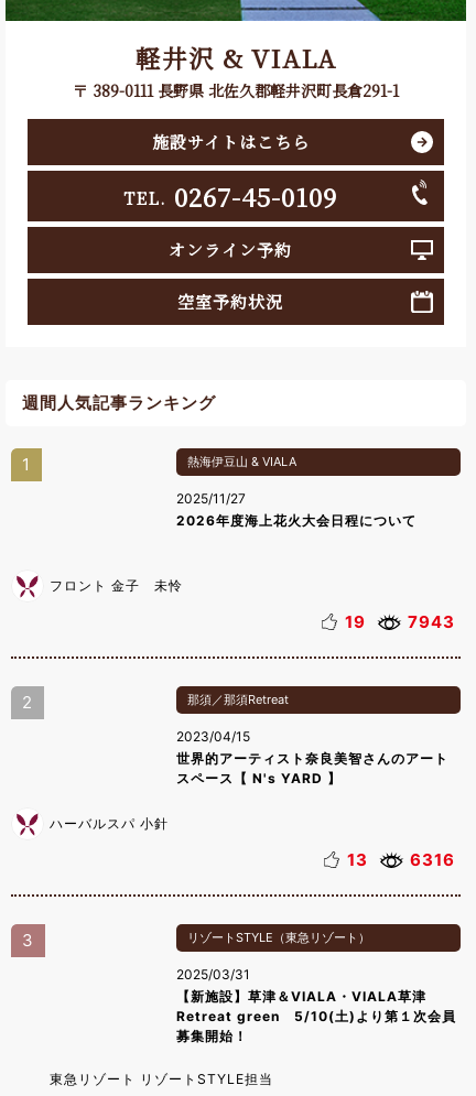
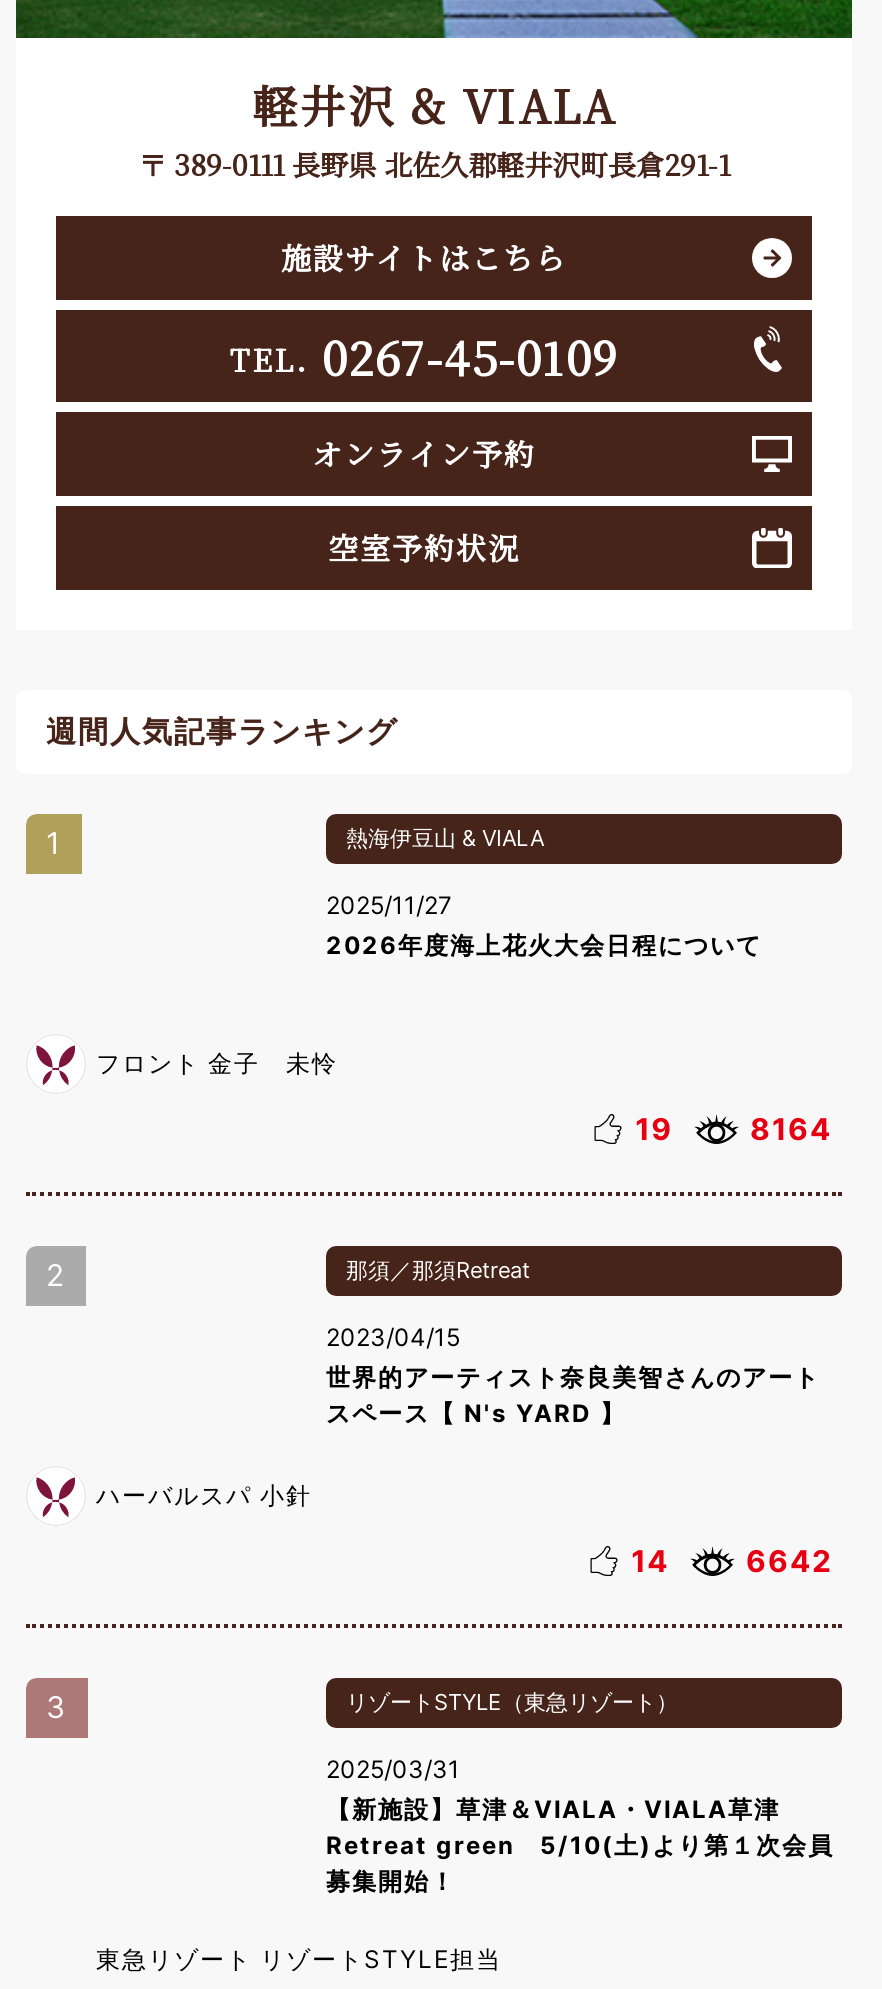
[408,612,455,632] 7943 -> [750,1110,832,1148] 8164
[347,849,368,870] 13 -> [631,1542,669,1580] 14
[410,849,455,870] 6316 -> [746,1542,832,1580] 6642

